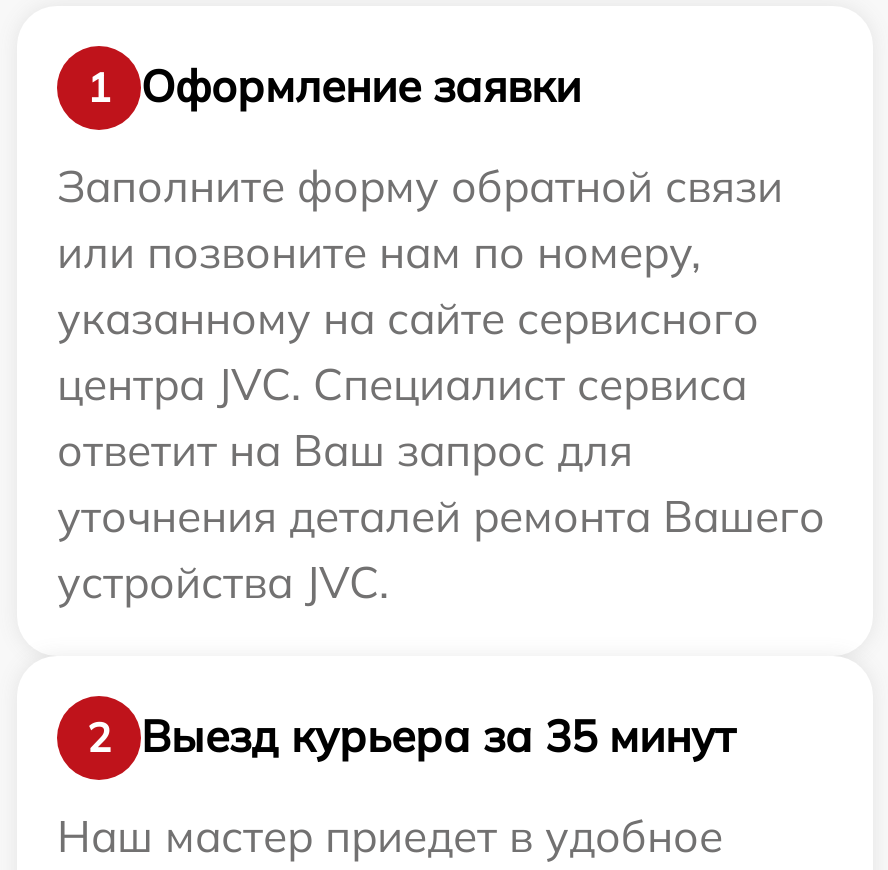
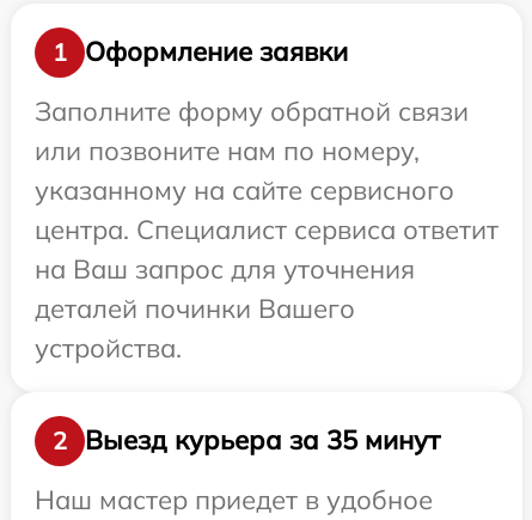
[57,356,825,610] центра JVC. Специалист сервиса | ответит на Ваш запрос для | уточнения деталей ремонта Вашего | устройства JVC. -> [35,213,499,364] центра. Специалист сервиса ответит | на Ваш запрос для уточнения | деталей починки Вашего | устройства.

